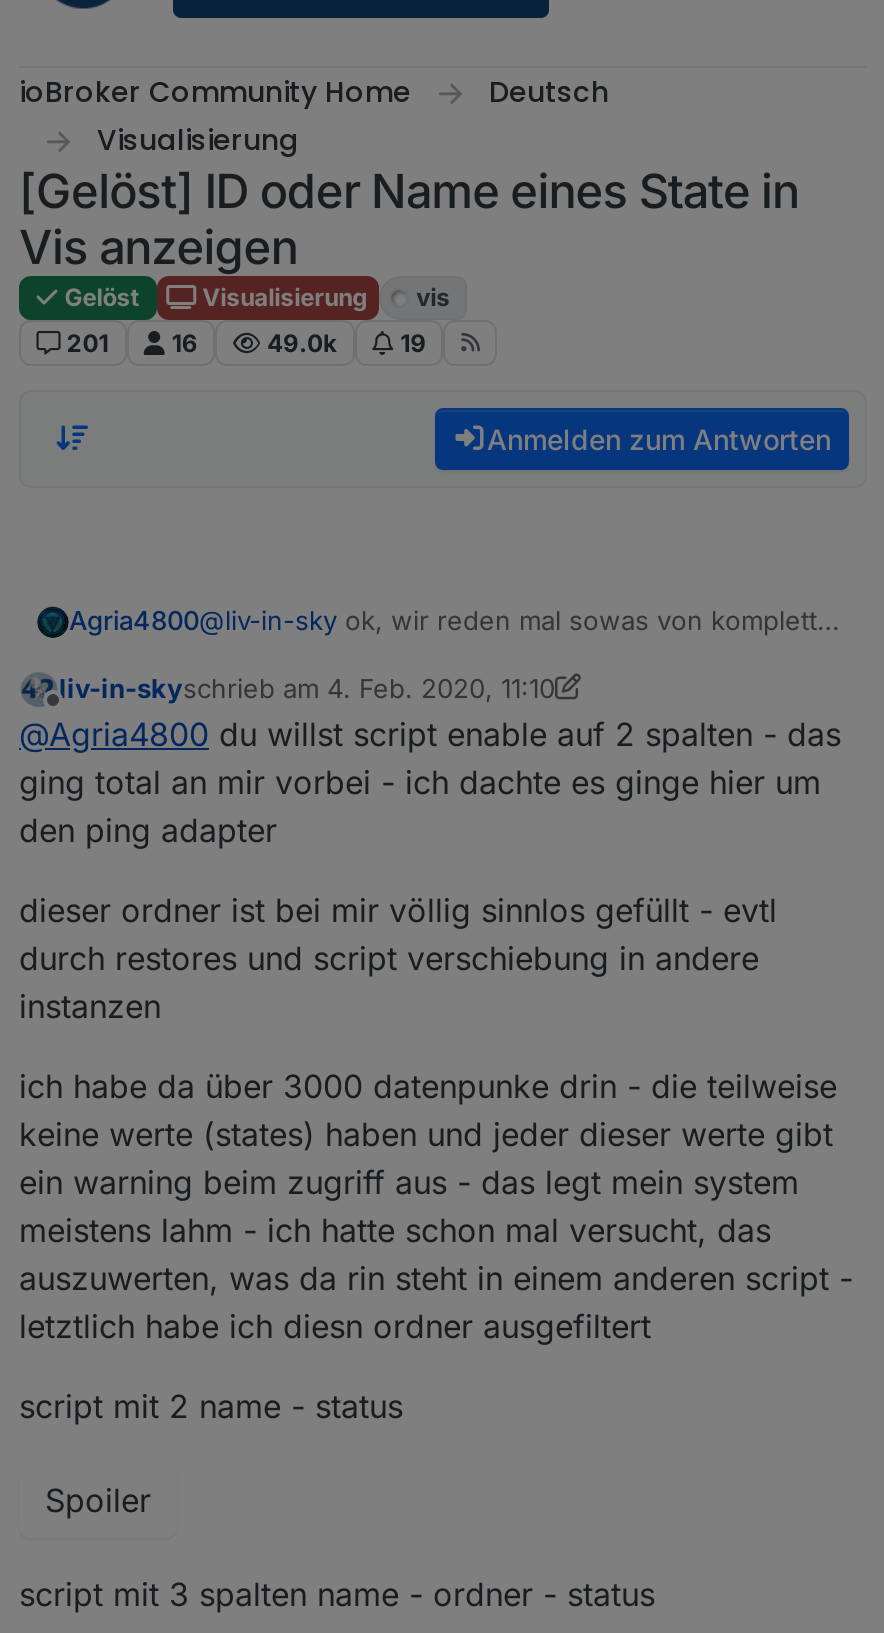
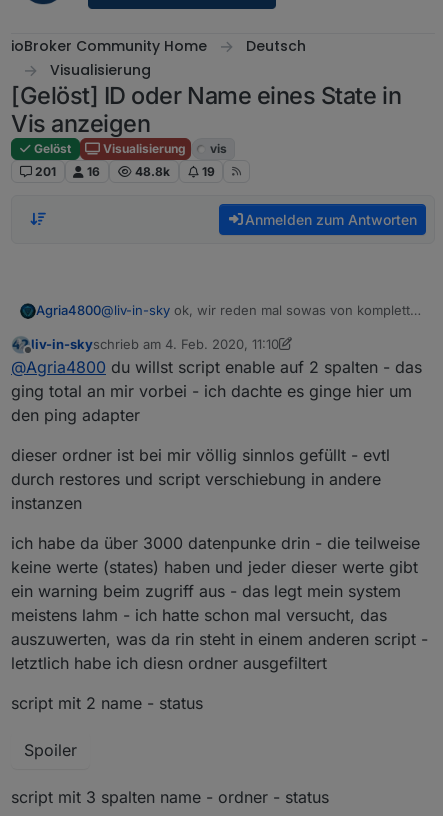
[267,327,337,357] 49.0k -> [135,164,170,179] 48.8k

